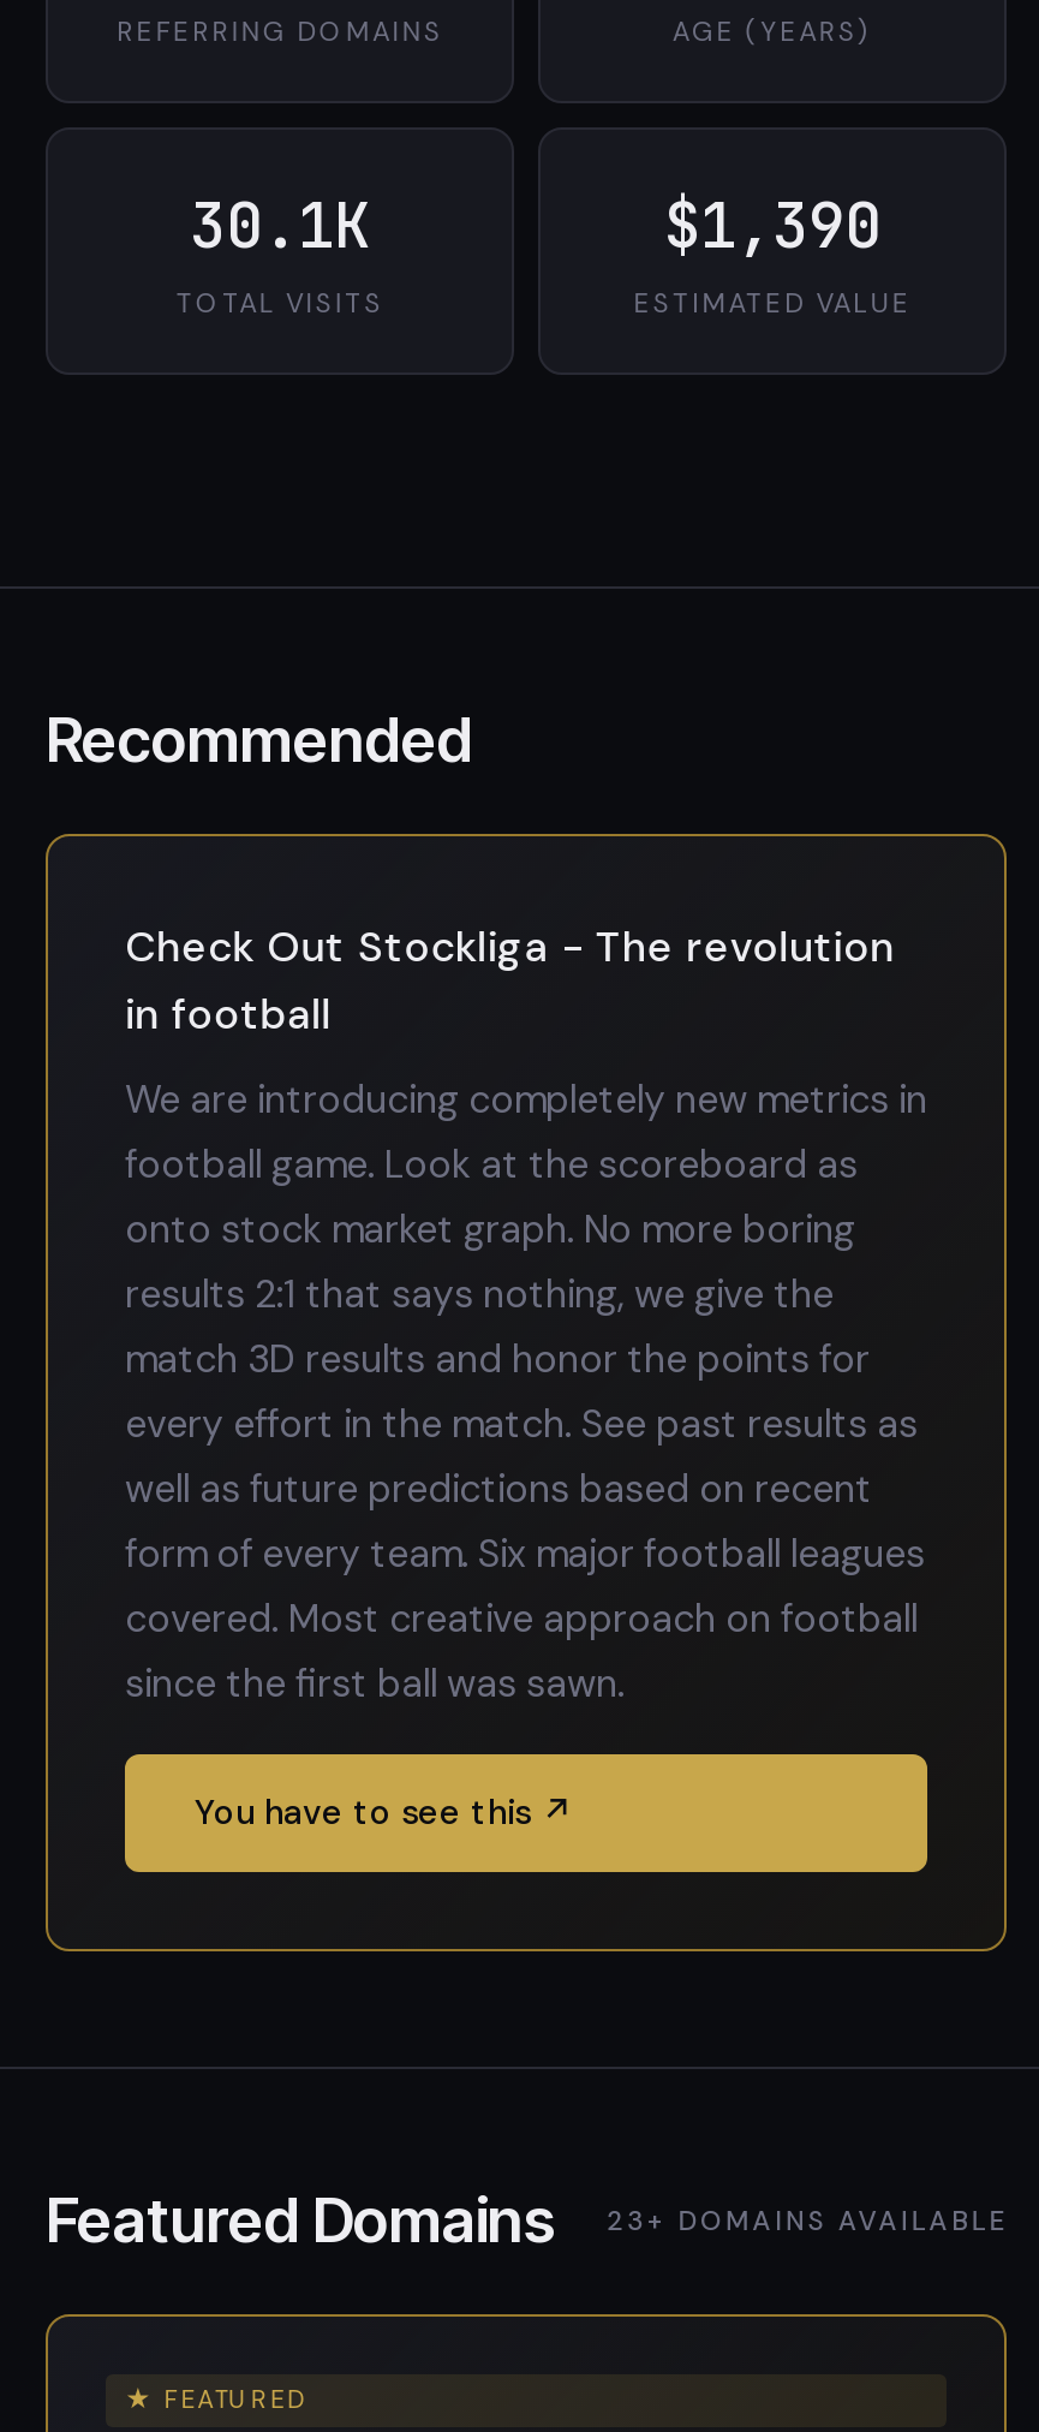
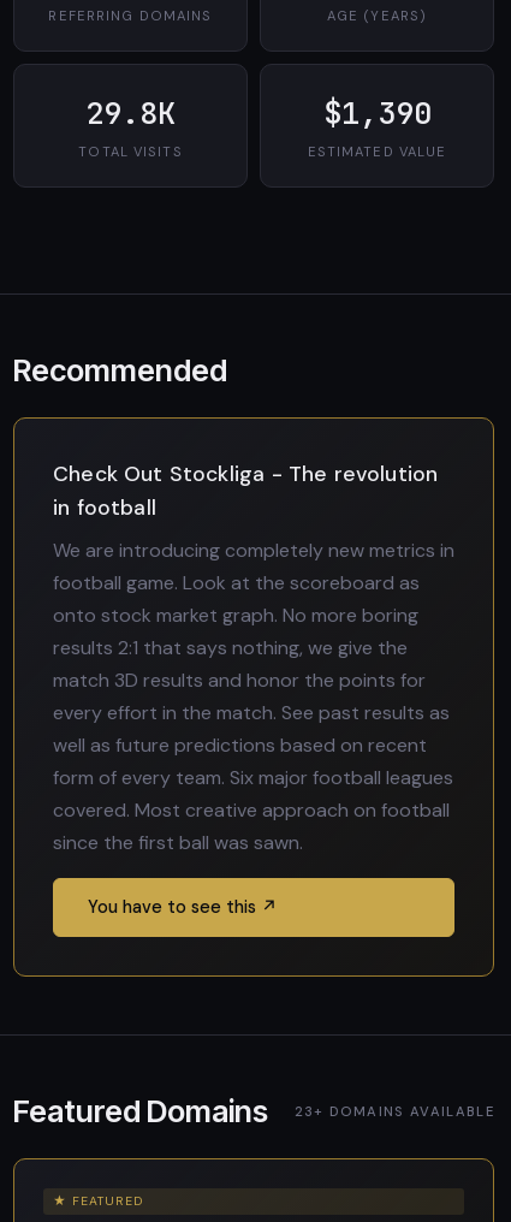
[190,185,370,267] 30.1K -> [85,93,176,134] 29.8K

